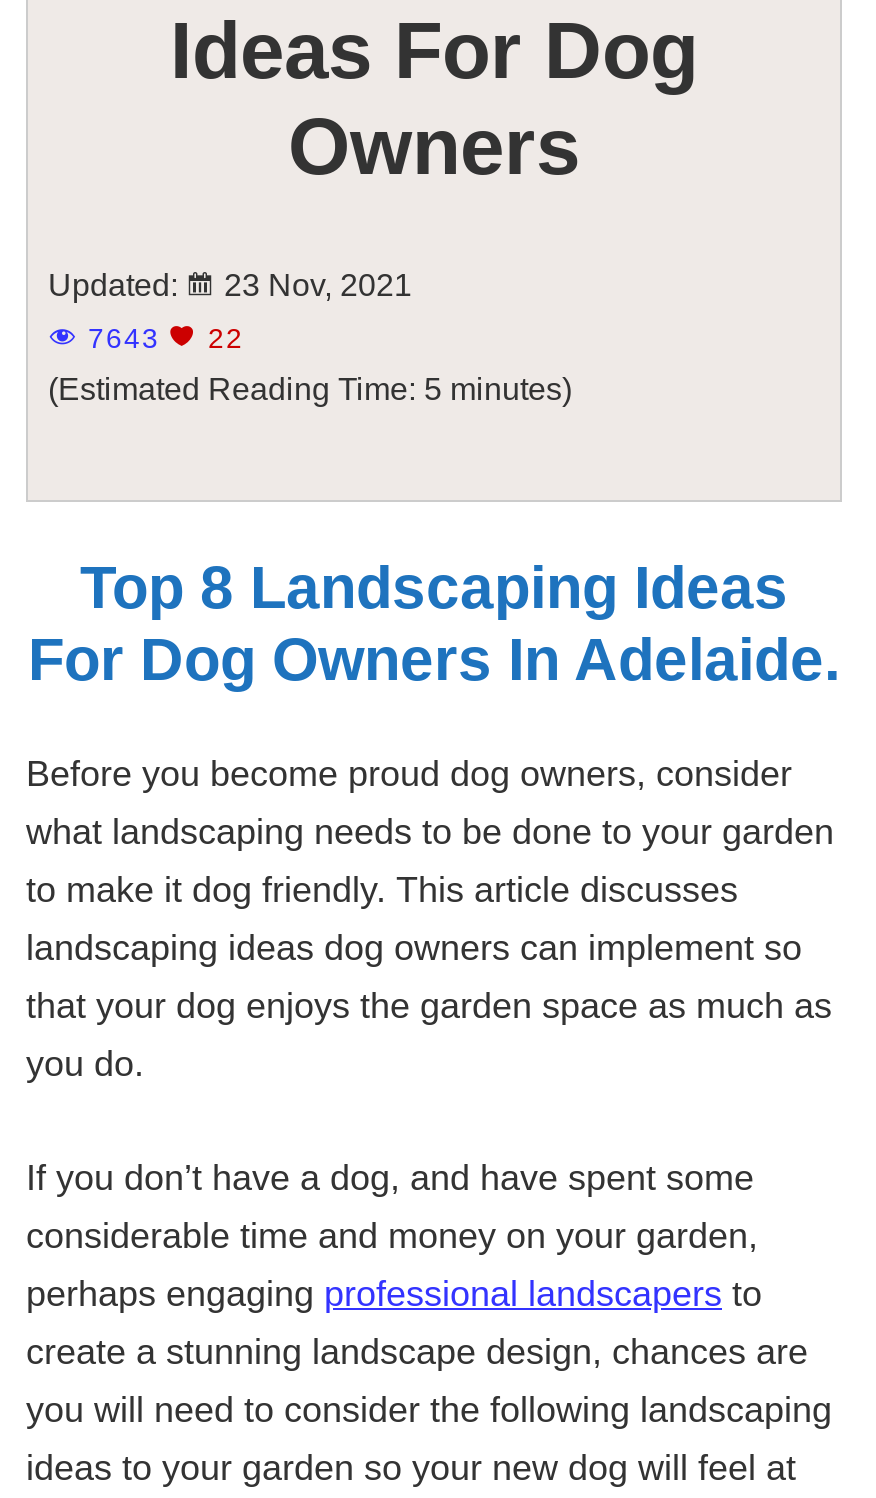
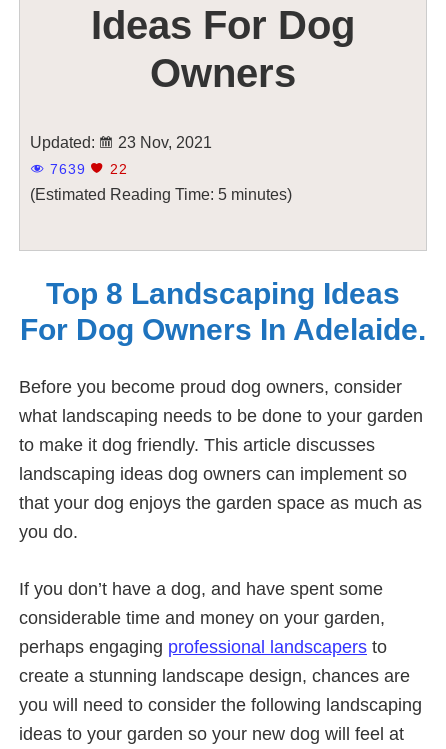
[88,322,244,354] 7643 22 -> [50,161,128,177] 7639 22

